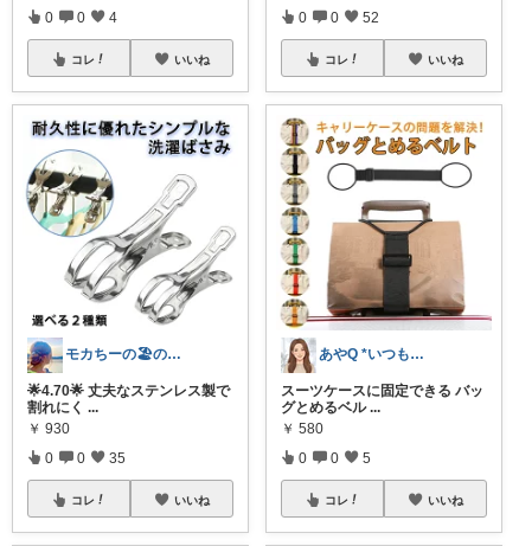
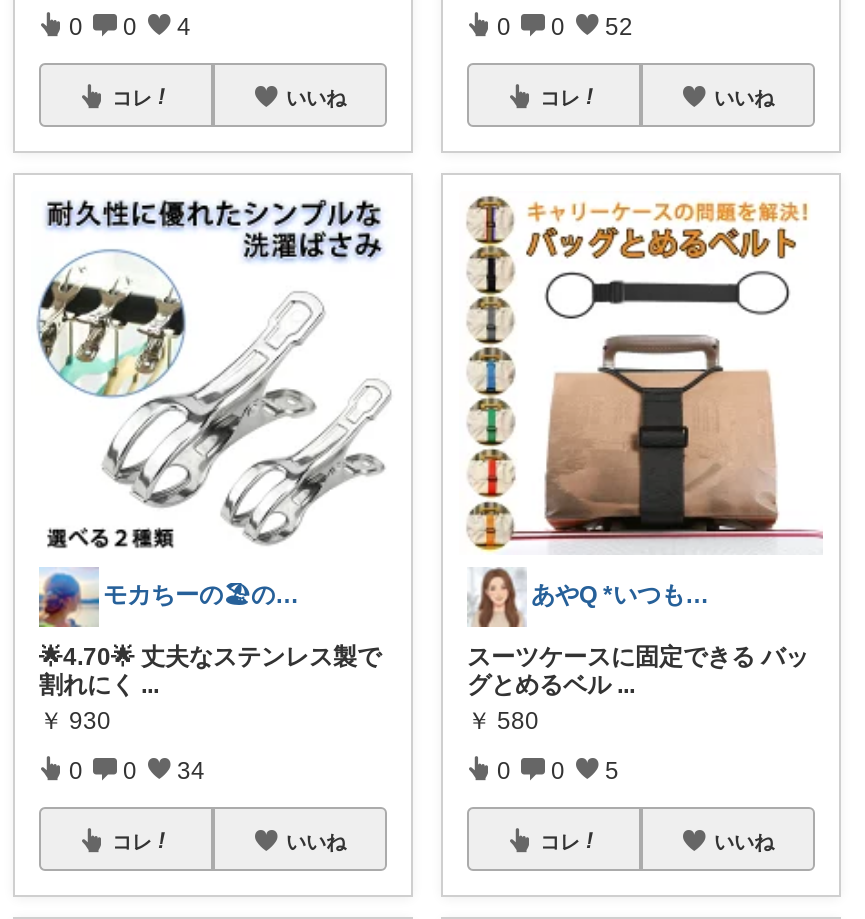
[45,450,126,464] 0 0 35 -> [69,757,205,781] 0 0 34

